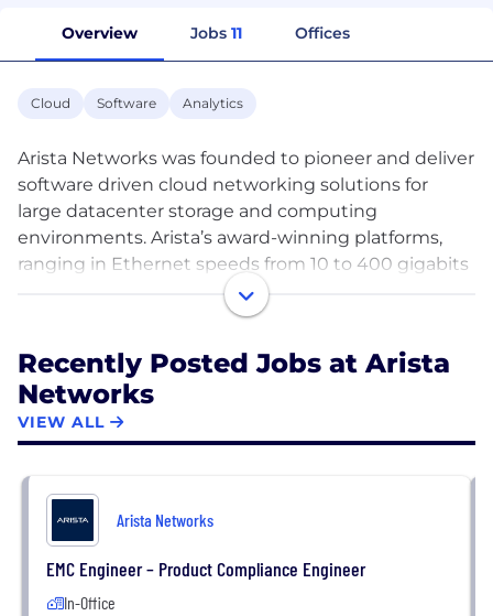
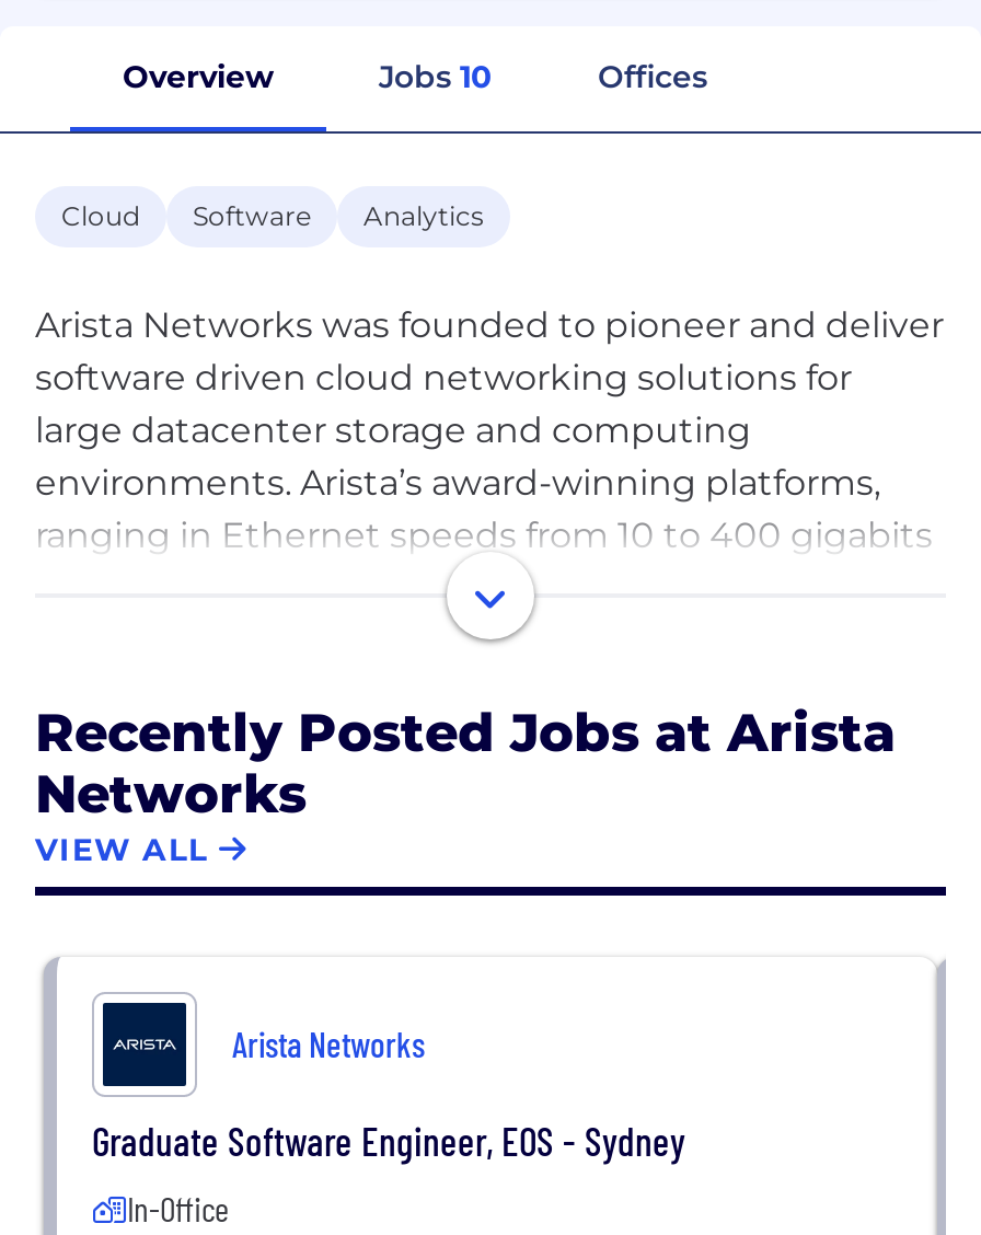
[190,23,242,43] Jobs 11 -> [379,57,493,96] Jobs 10
[46,556,365,581] EMC Engineer – Product Compliance Engineer -> [92,1117,685,1165] Graduate Software Engineer, EOS - Sydney

